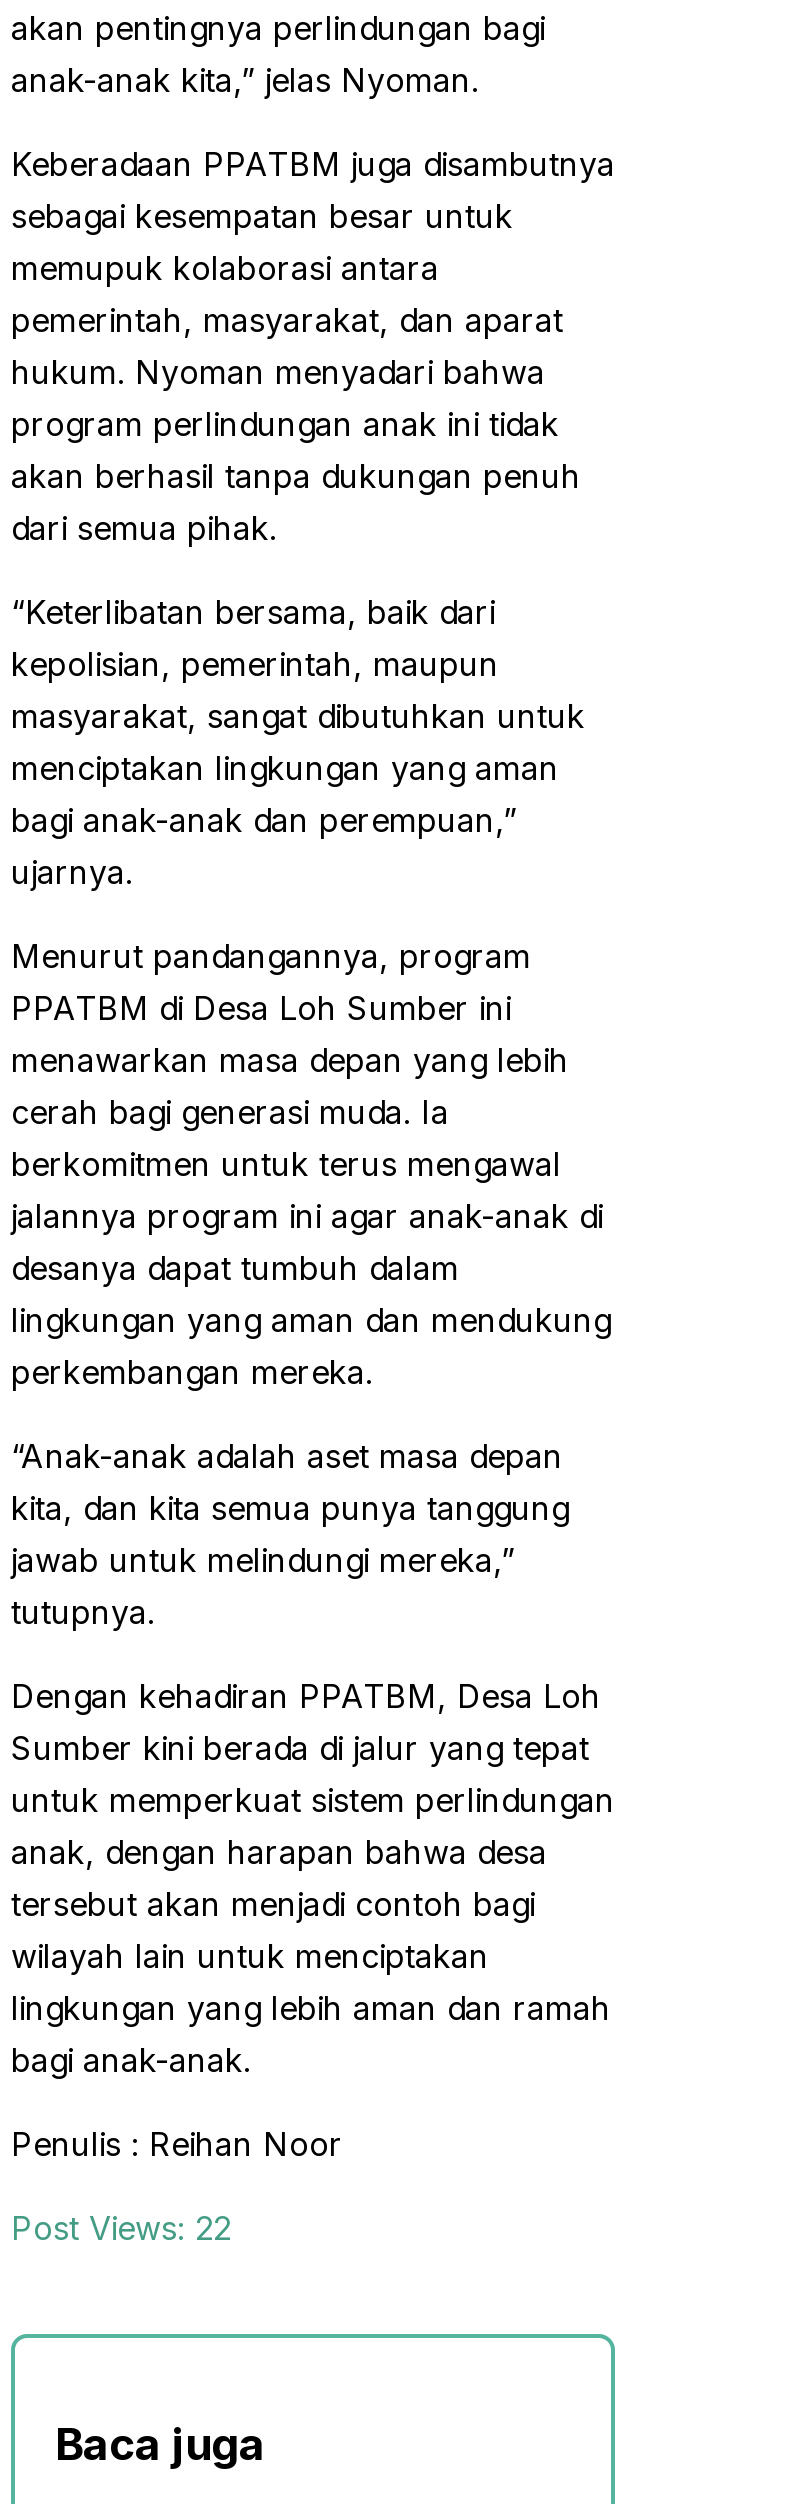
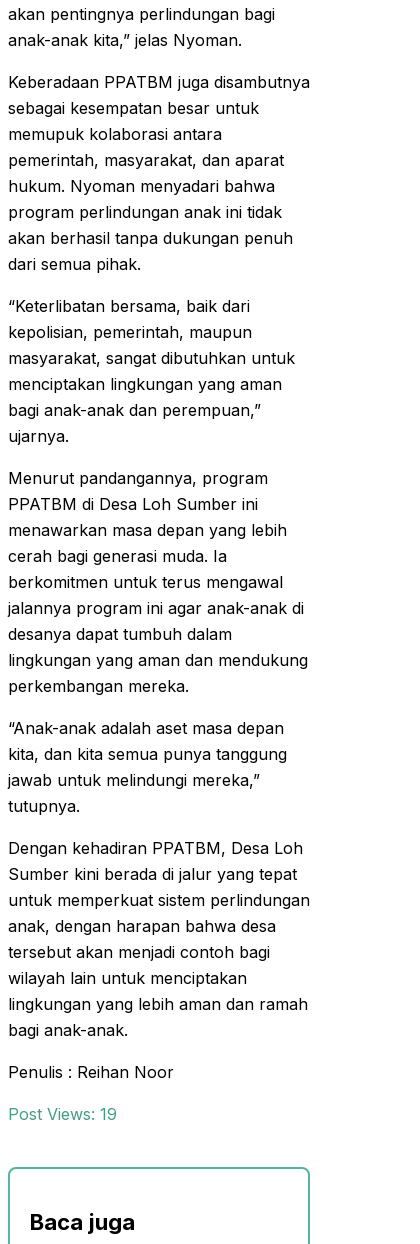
[11,2209,231,2249] Post Views: 22 -> [8,1104,117,1124] Post Views: 19

